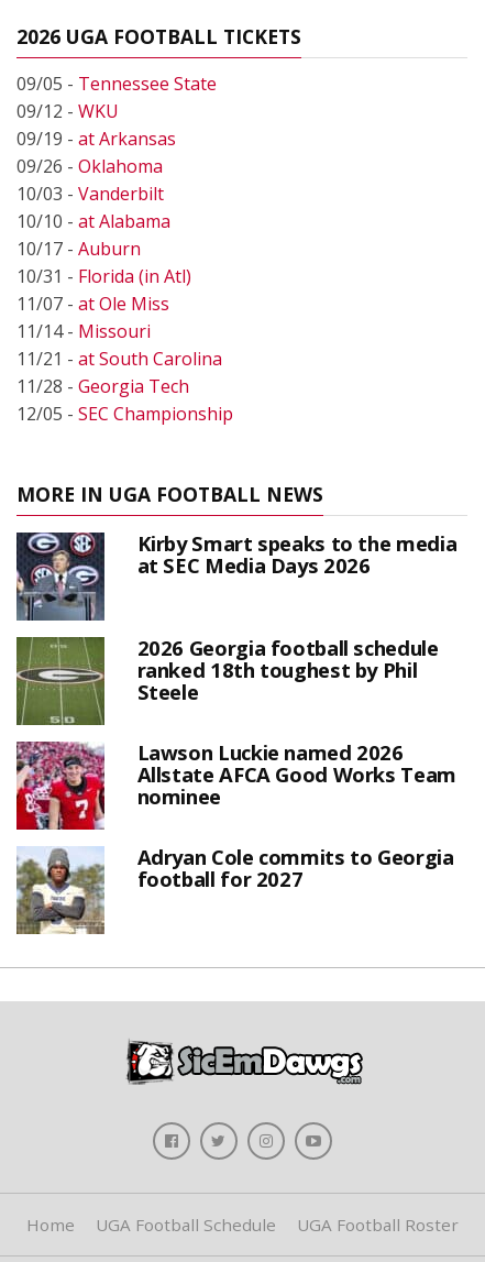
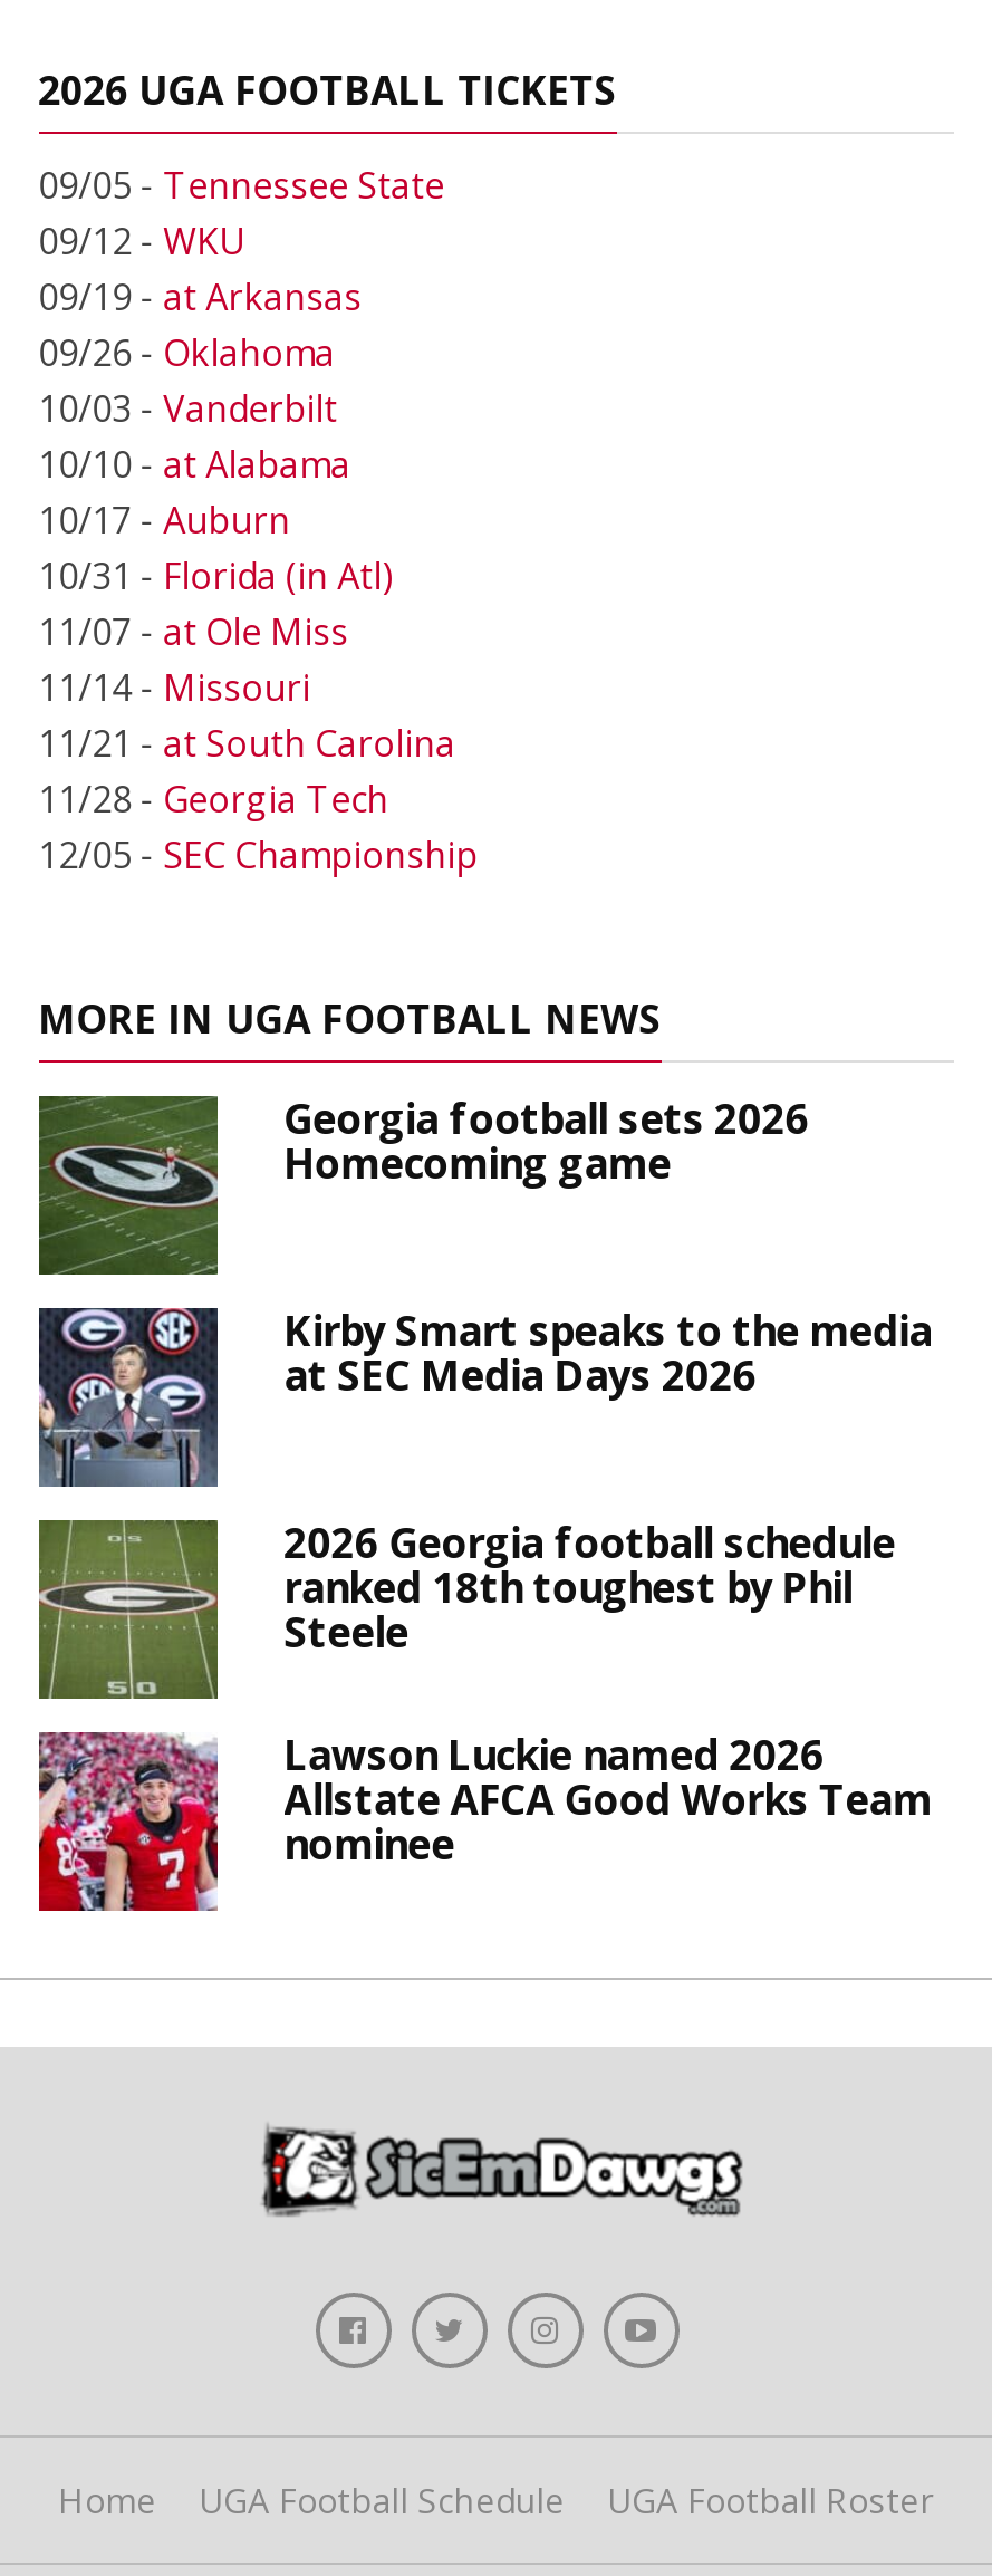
none -> [37,1089,809,1277] [image] | Georgia football sets 2026 | Homecoming game
moved [14,529,457,810] -> [35,1301,932,1870]: [image] | Kirby Smart speaks to the media | at SEC Media Days 2026 | ... | Allstate AFCA Good Works Team | nominee
[15,843,454,934] [image] | Adryan Cole commits to Georgia | football for 2027 -> none

